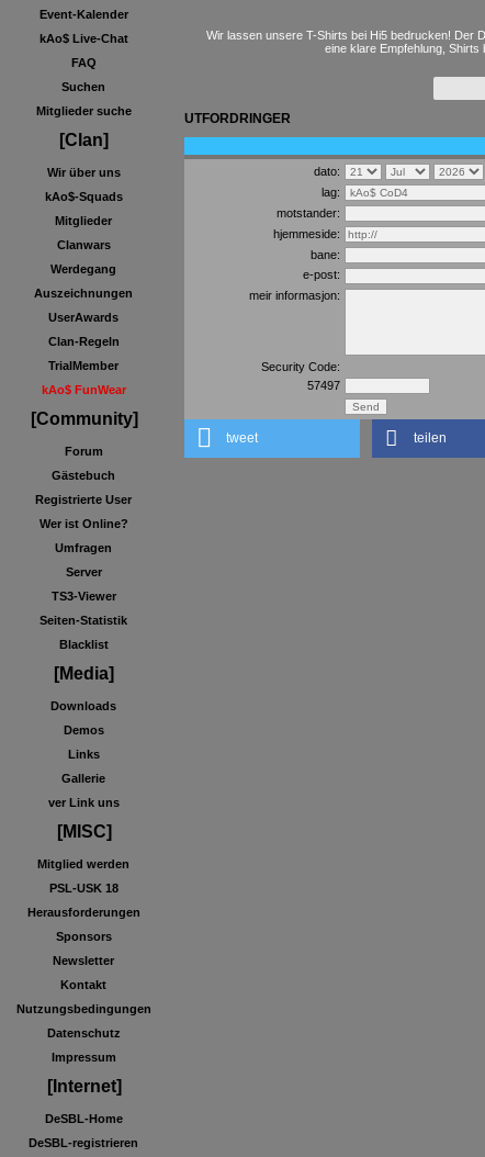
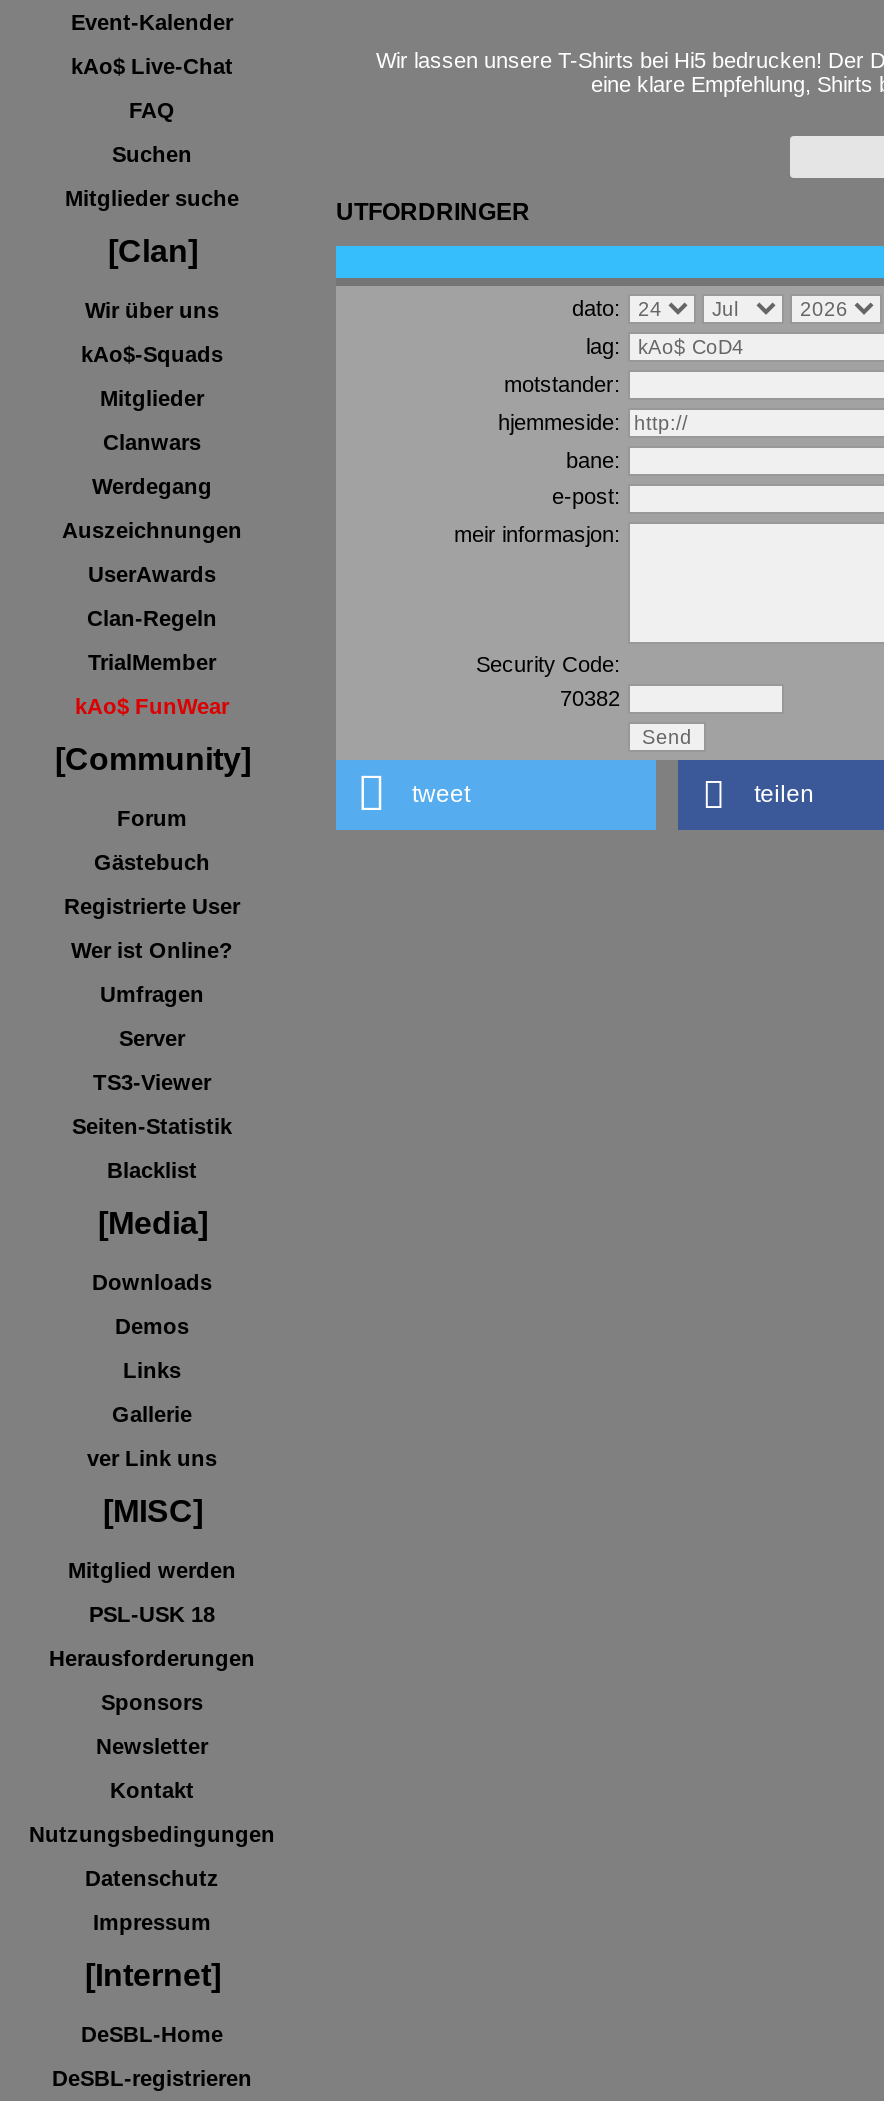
[307,379,340,392] 57497 -> [560,686,620,710] 70382

